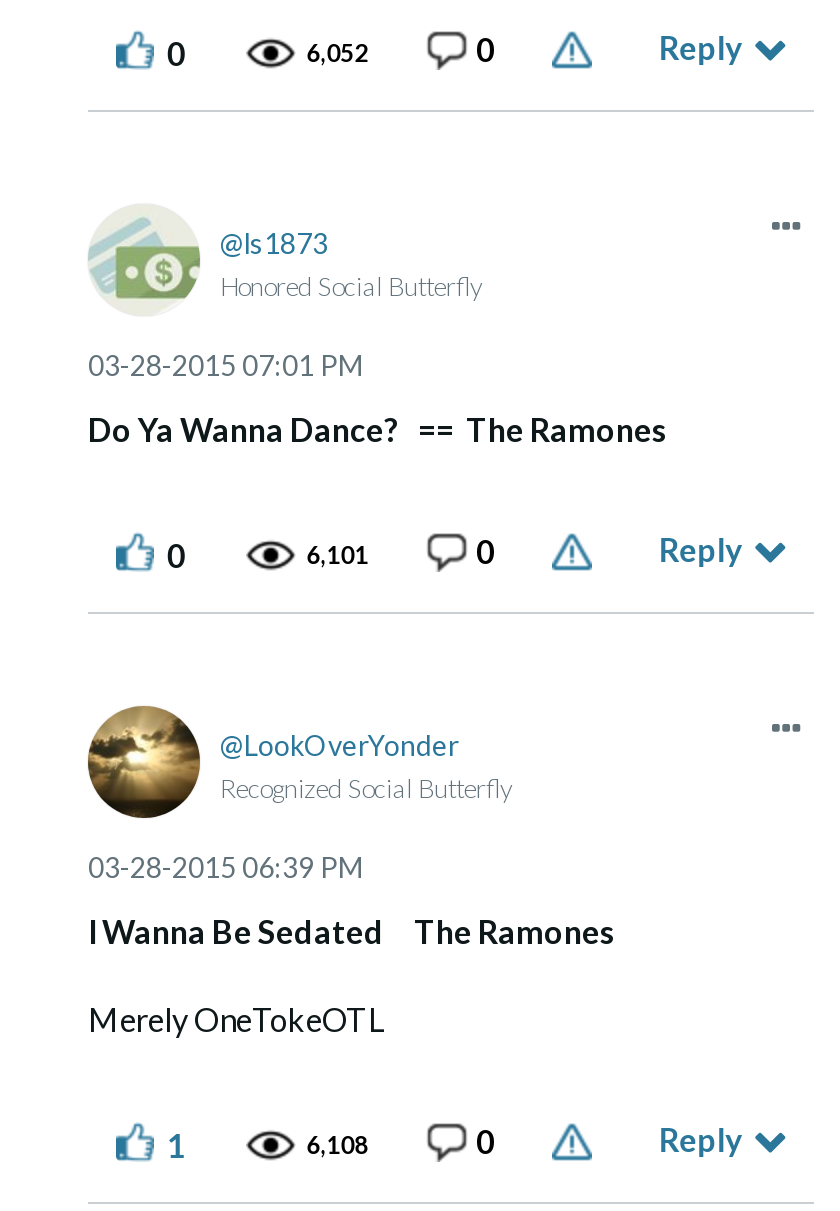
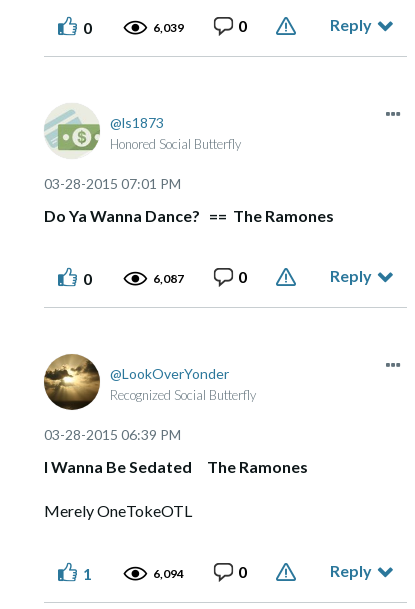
[306,37,368,67] 6,052 -> [153,20,184,35] 6,039
[306,539,368,569] 6,101 -> [153,271,184,286] 6,087
[306,1129,368,1159] 6,108 -> [153,566,184,581] 6,094

